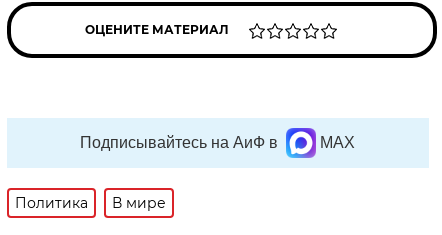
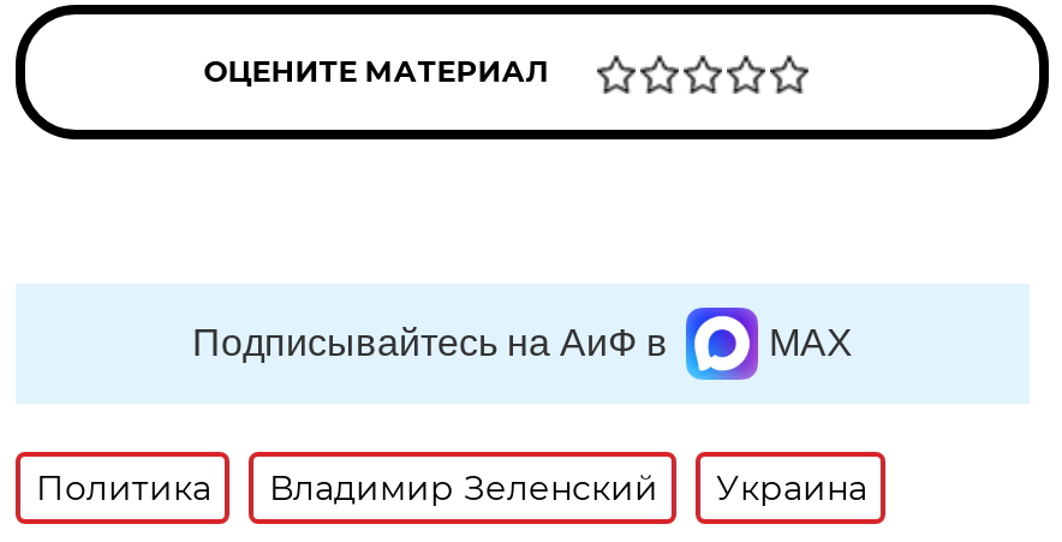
[112,194,166,212] В мире -> [269,466,867,510] Владимир Зеленский | Украина

